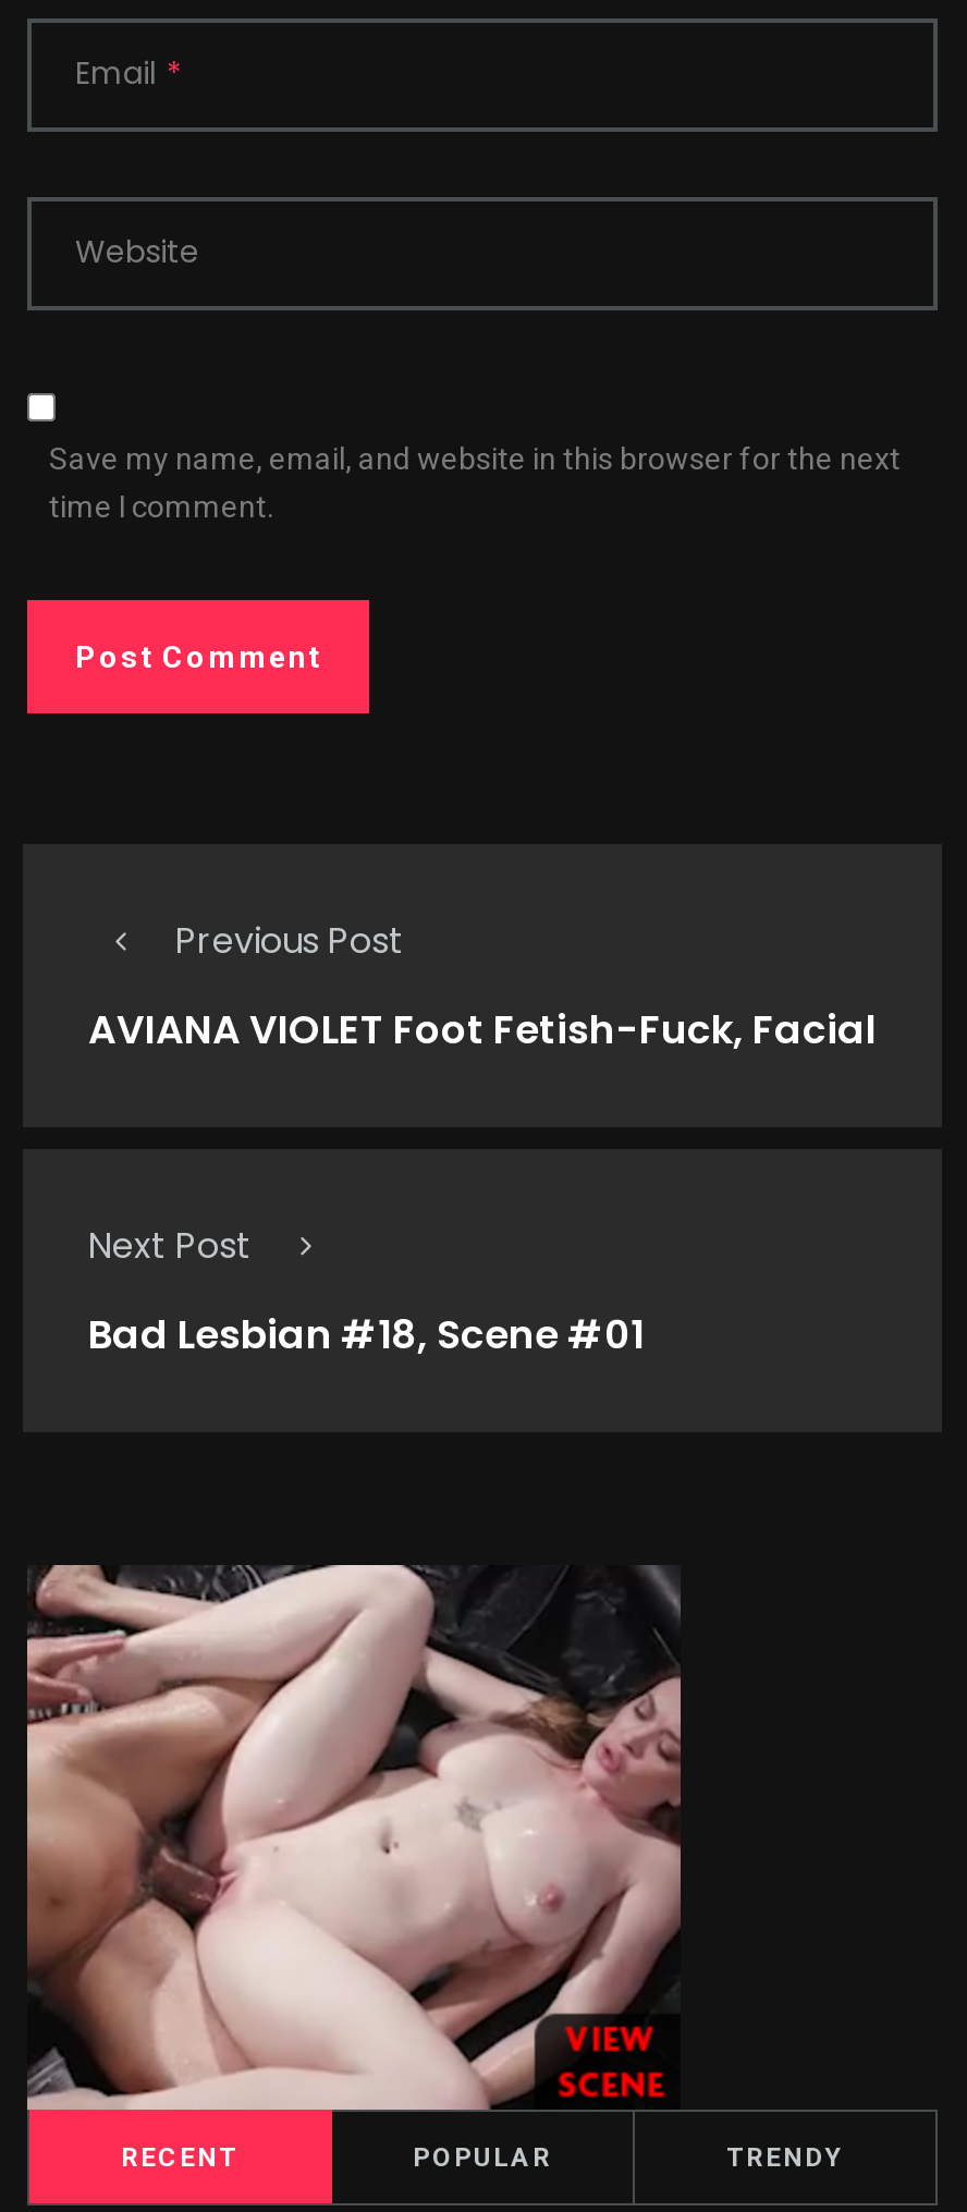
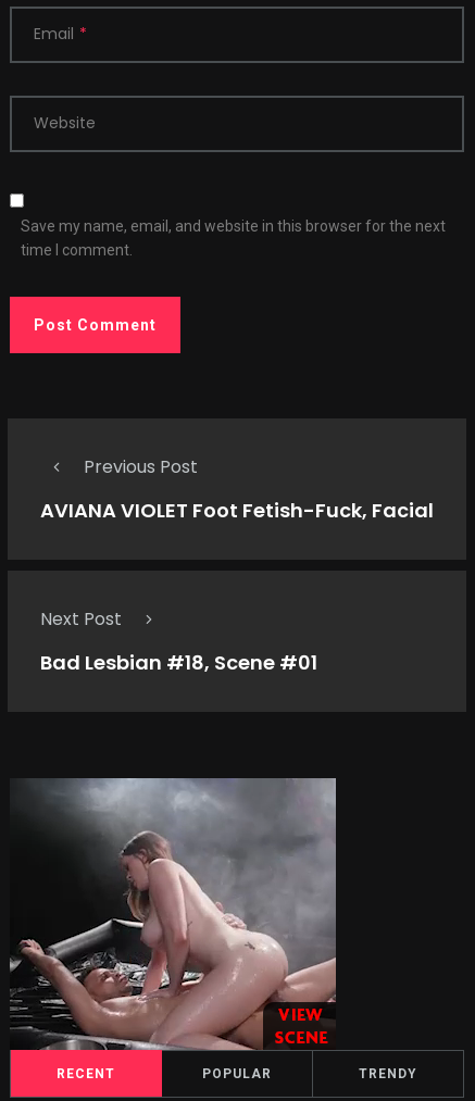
[25,1563,681,2112] [image] -> [10,777,337,1051] [image]

